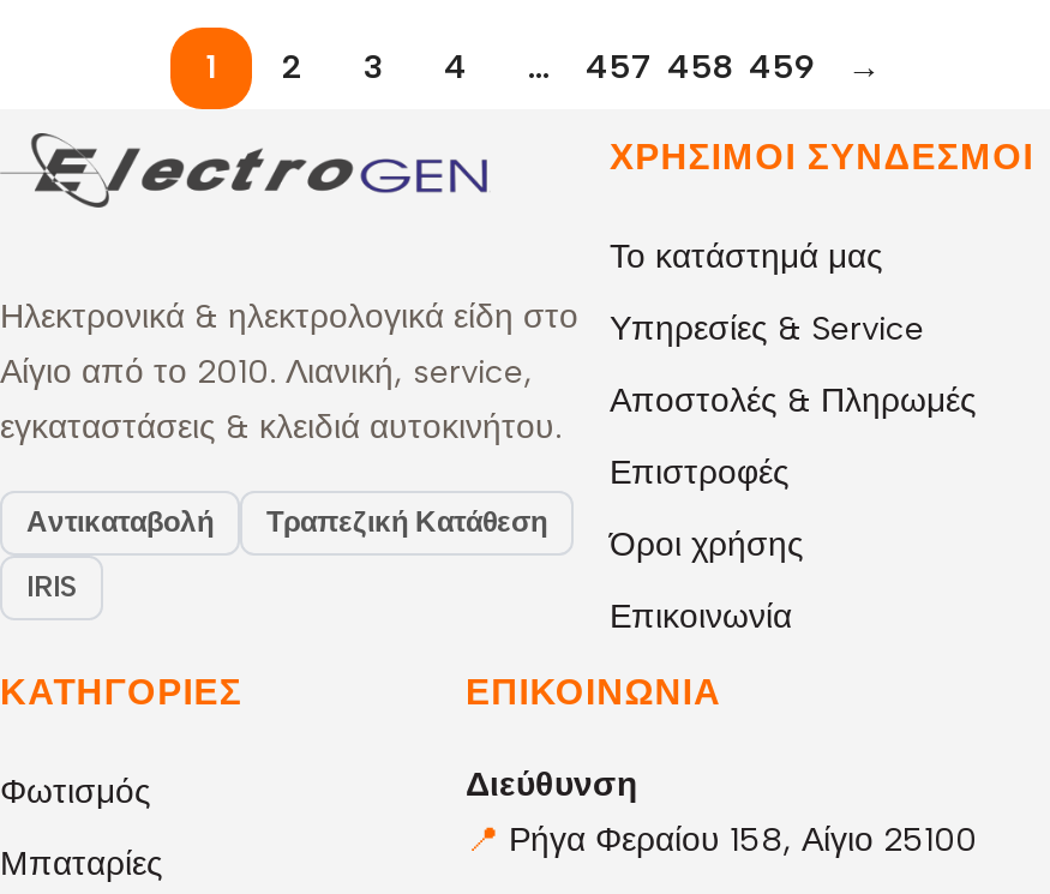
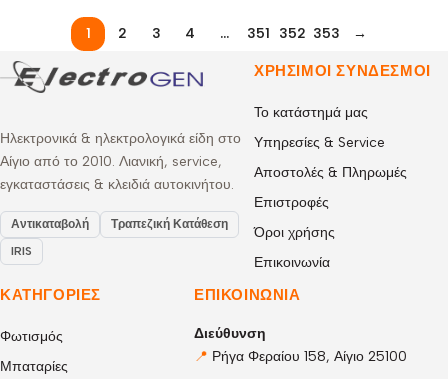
[586,45,816,86] 457 458 459 -> [246,25,339,42] 351 352 353

